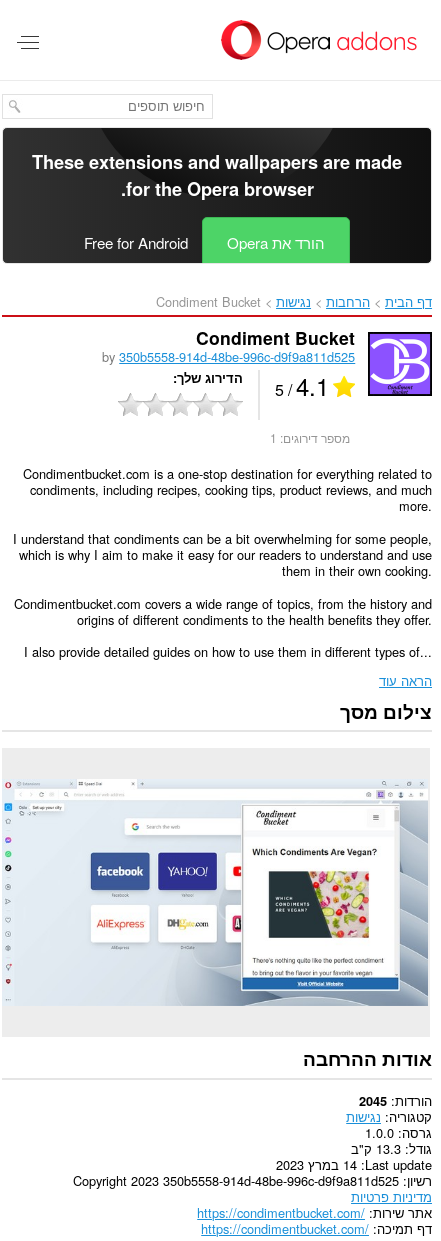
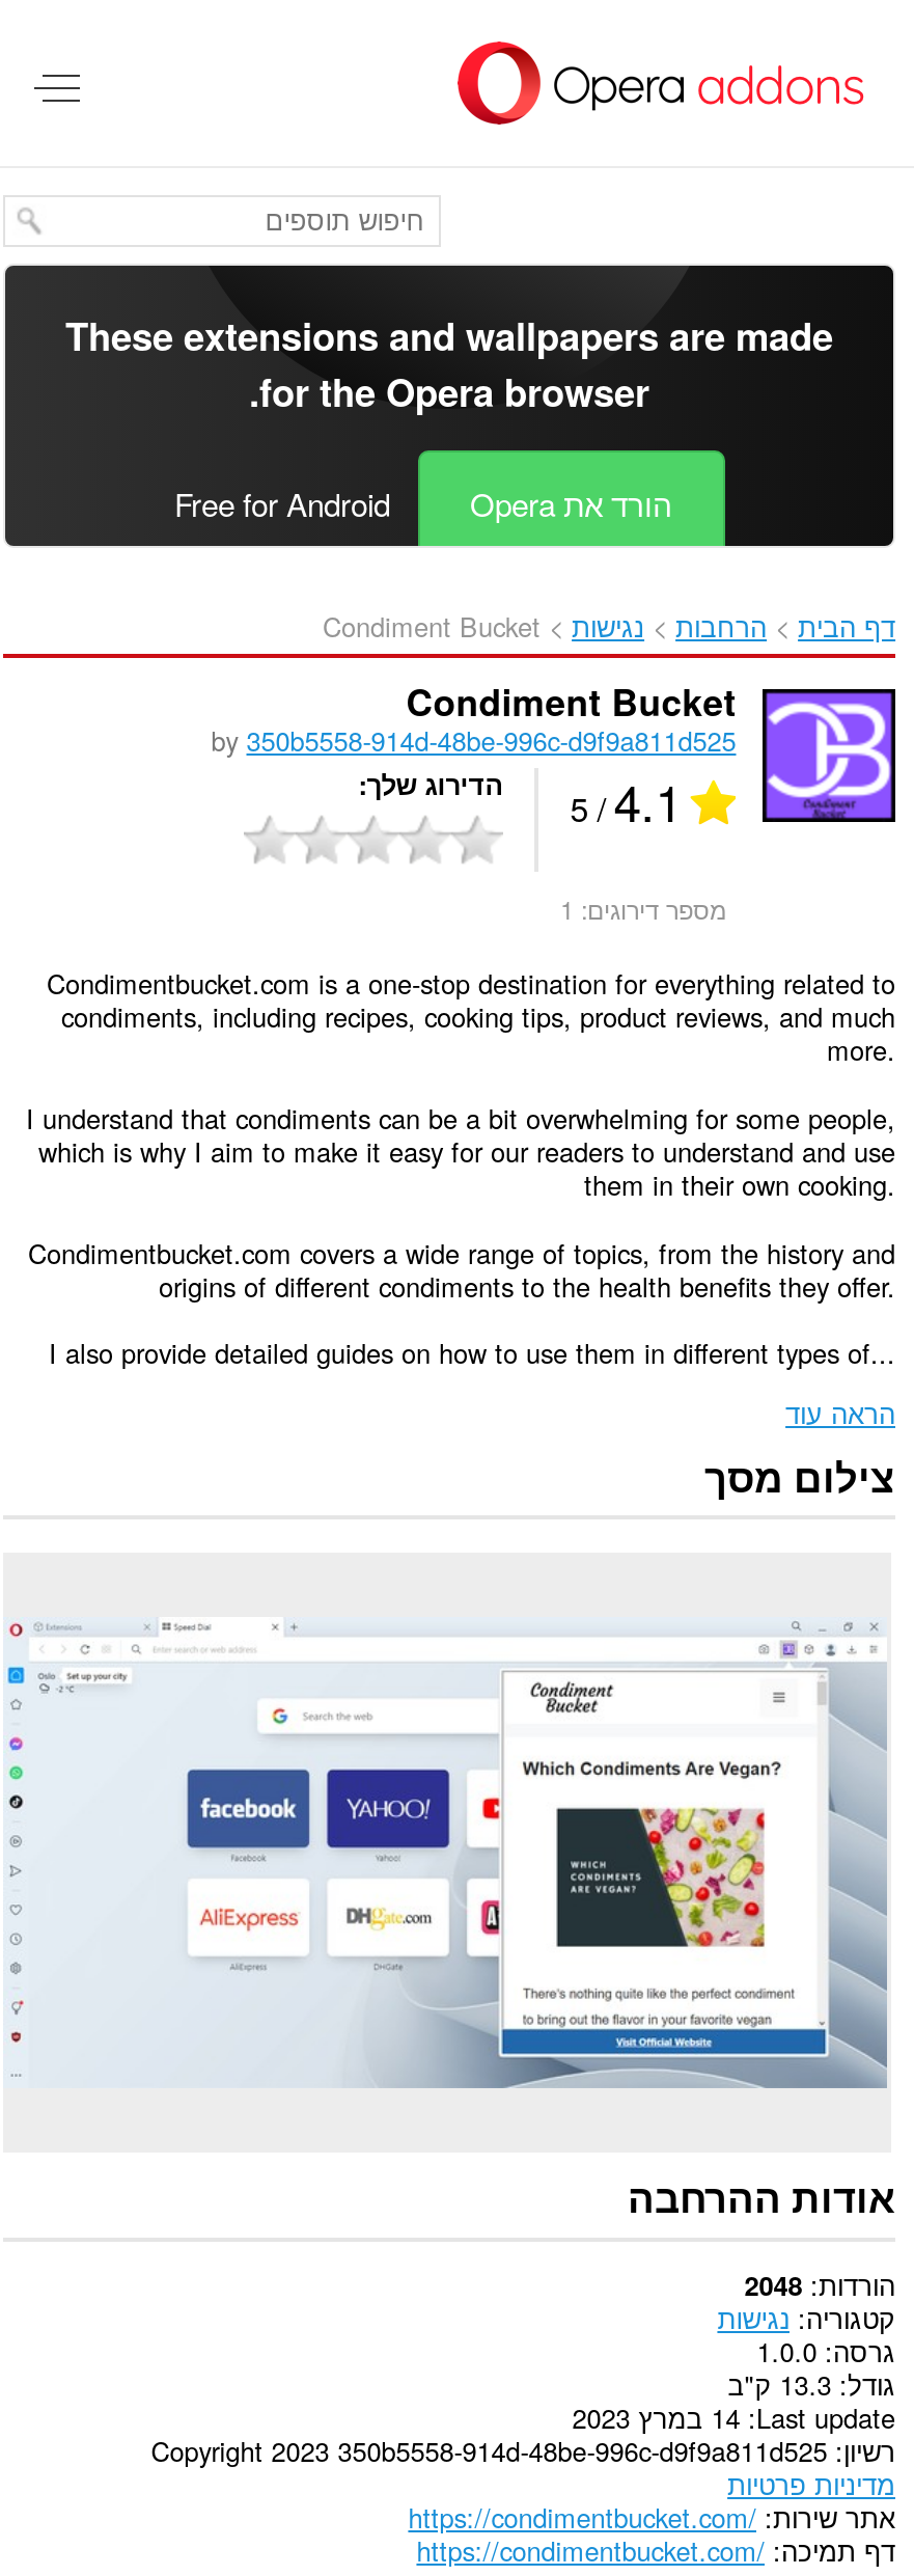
[359,1091,432,1110] הורדות 2045 -> [744,2264,895,2303] הורדות 2048

